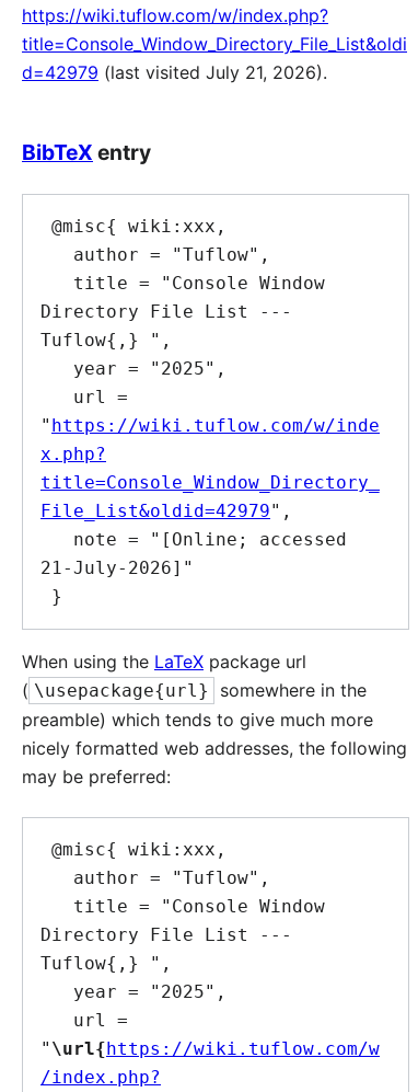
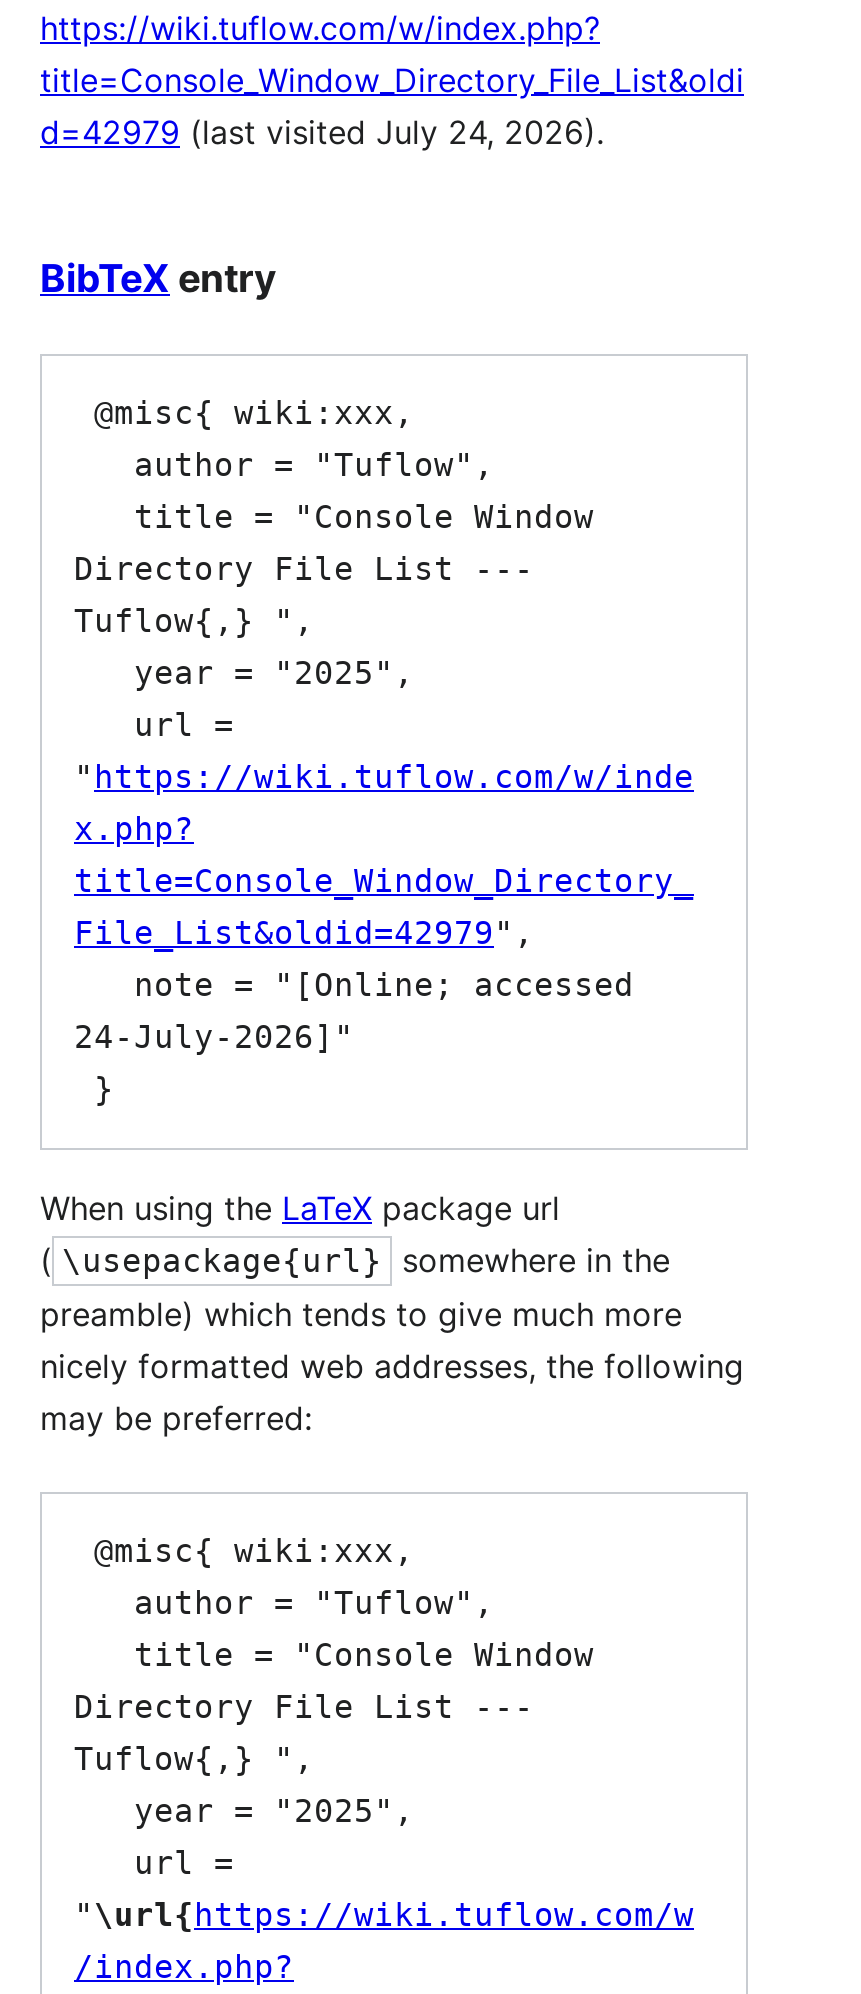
[22,61,327,83] d=42979 (last visited July 21, 2026). -> [40,112,604,152] d=42979 (last visited July 24, 2026).
[40,558,194,578] 21-July-2026]" -> [74,1018,354,1056] 24-July-2026]"

